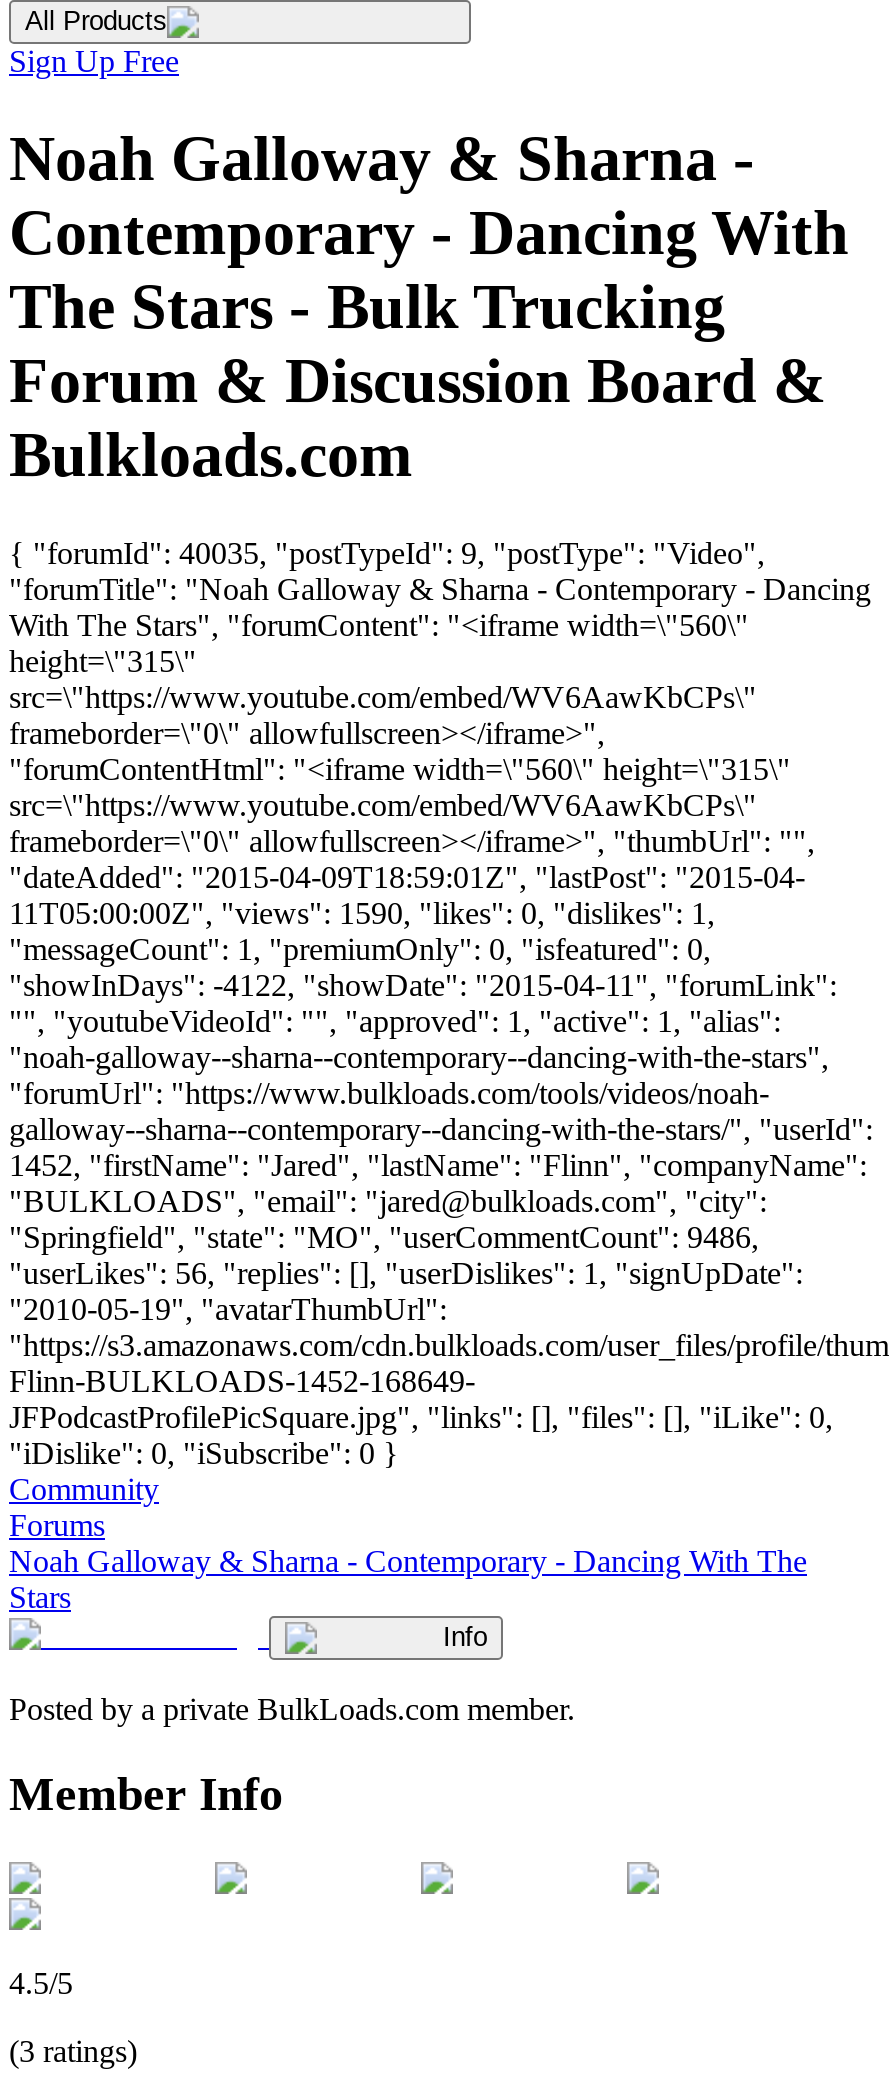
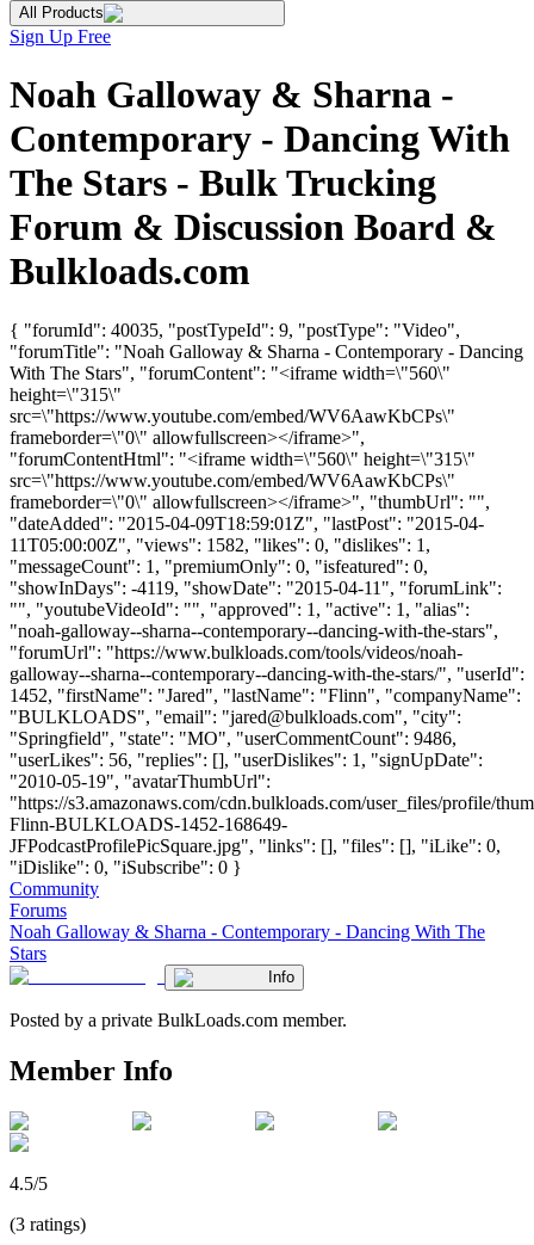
[9,896,715,930] 11T05:00:00Z", "views": 1590, "likes": 0, "dislikes": 1, -> [10,535,430,555] 11T05:00:00Z", "views": 1582, "likes": 0, "dislikes": 1,
[9,968,837,1002] "showInDays": -4122, "showDate": "2015-04-11", "forumLink": -> [10,578,502,598] "showInDays": -4119, "showDate": "2015-04-11", "forumLink":

